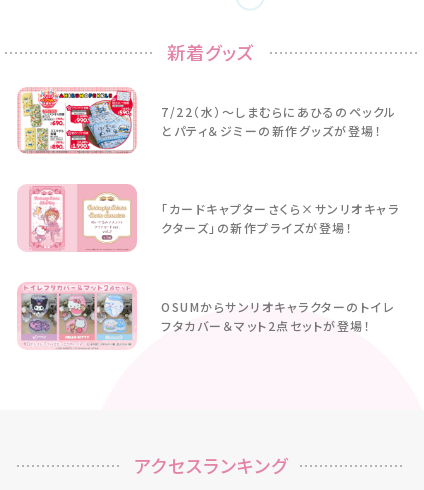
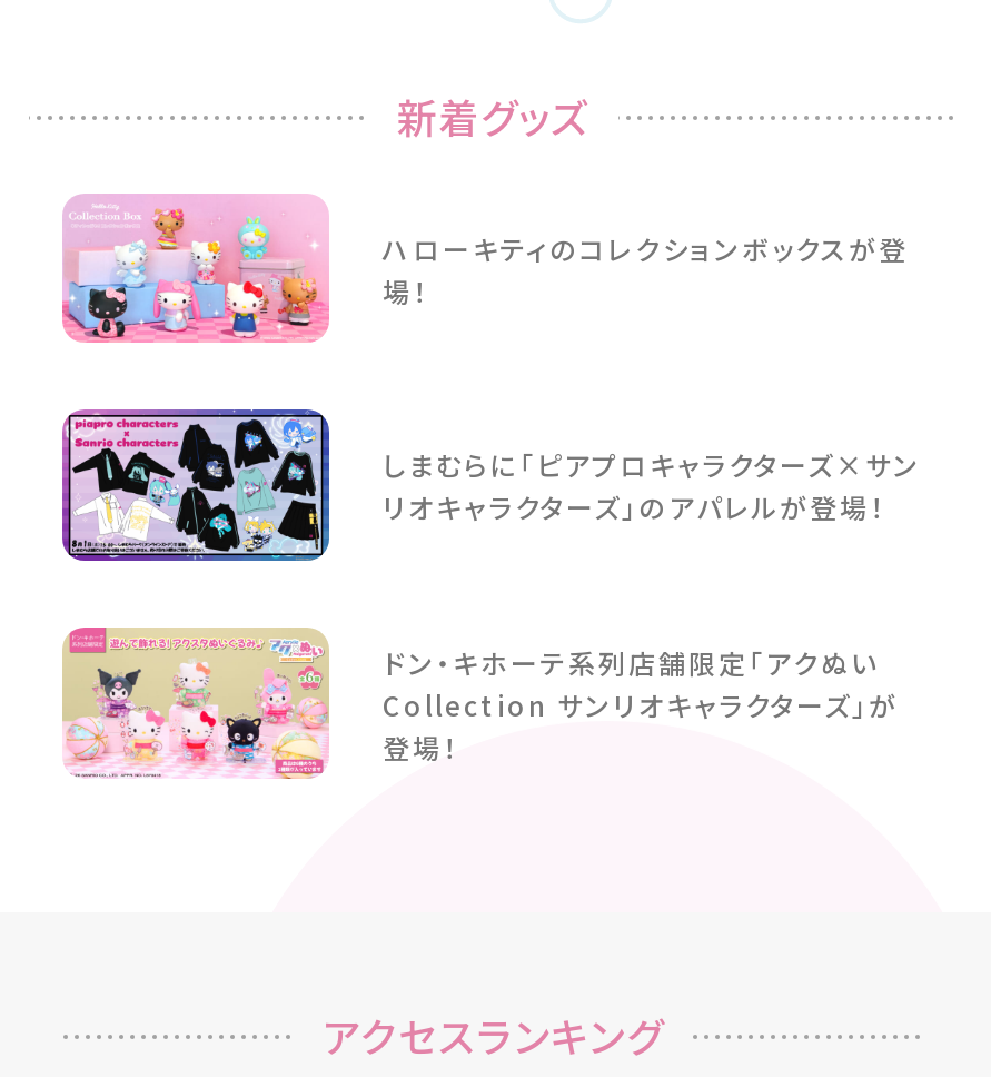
[17,87,396,154] [image] | 7/22（水）〜しまむらにあひるのペックル | とパティ＆ジミーの新作グッズが登場！ -> [62,198,909,340] [image] | ハローキティのコレクションボックスが登 | 場！
[17,184,399,252] [image] | 「カードキャプターさくら×サンリオキャラ | クターズ」の新作プライズが登場！ -> [60,407,921,563] [image] | しまむらに「ピアプロキャラクターズ×サン | リオキャラクターズ」のアパレルが登場！
[17,282,395,350] [image] | OSUMからサンリオキャラクターのトイレ | フタカバー＆マット2点セットが登場！ -> [62,628,899,779] [image] | ドン・キホーテ系列店舗限定「アクぬい | Collection サンリオキャラクターズ」が | 登場！

